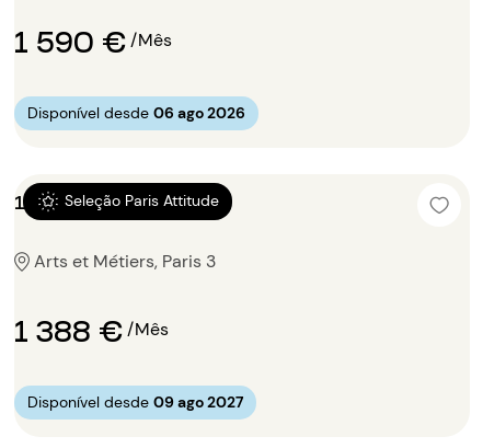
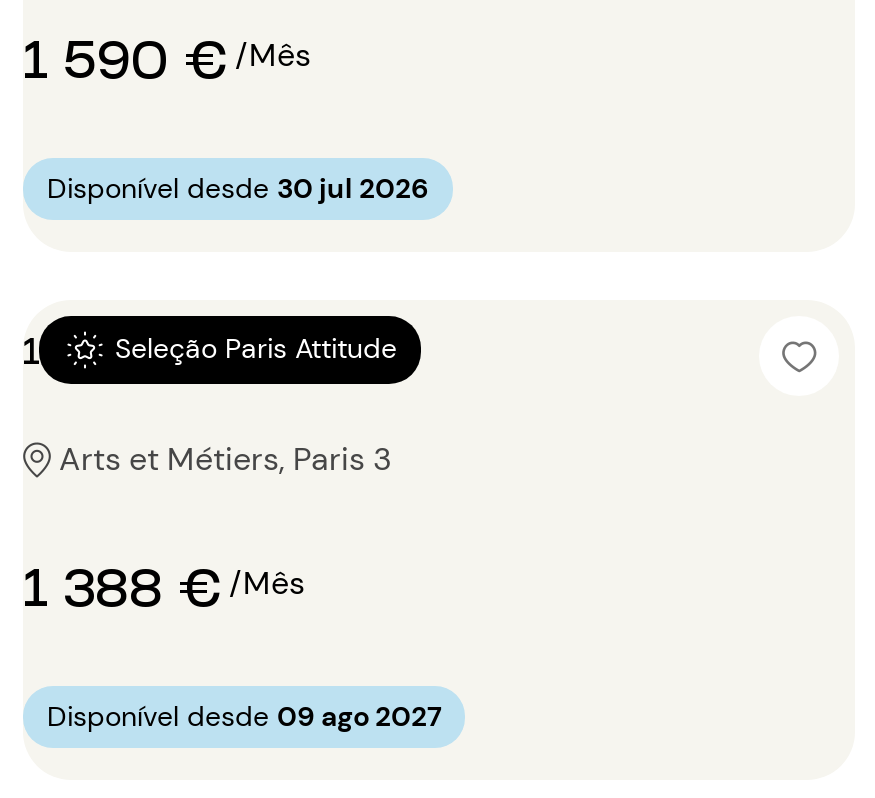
[27,102,245,122] Disponível desde 06 ago 2026 -> [47,169,429,205] Disponível desde 30 jul 2026

